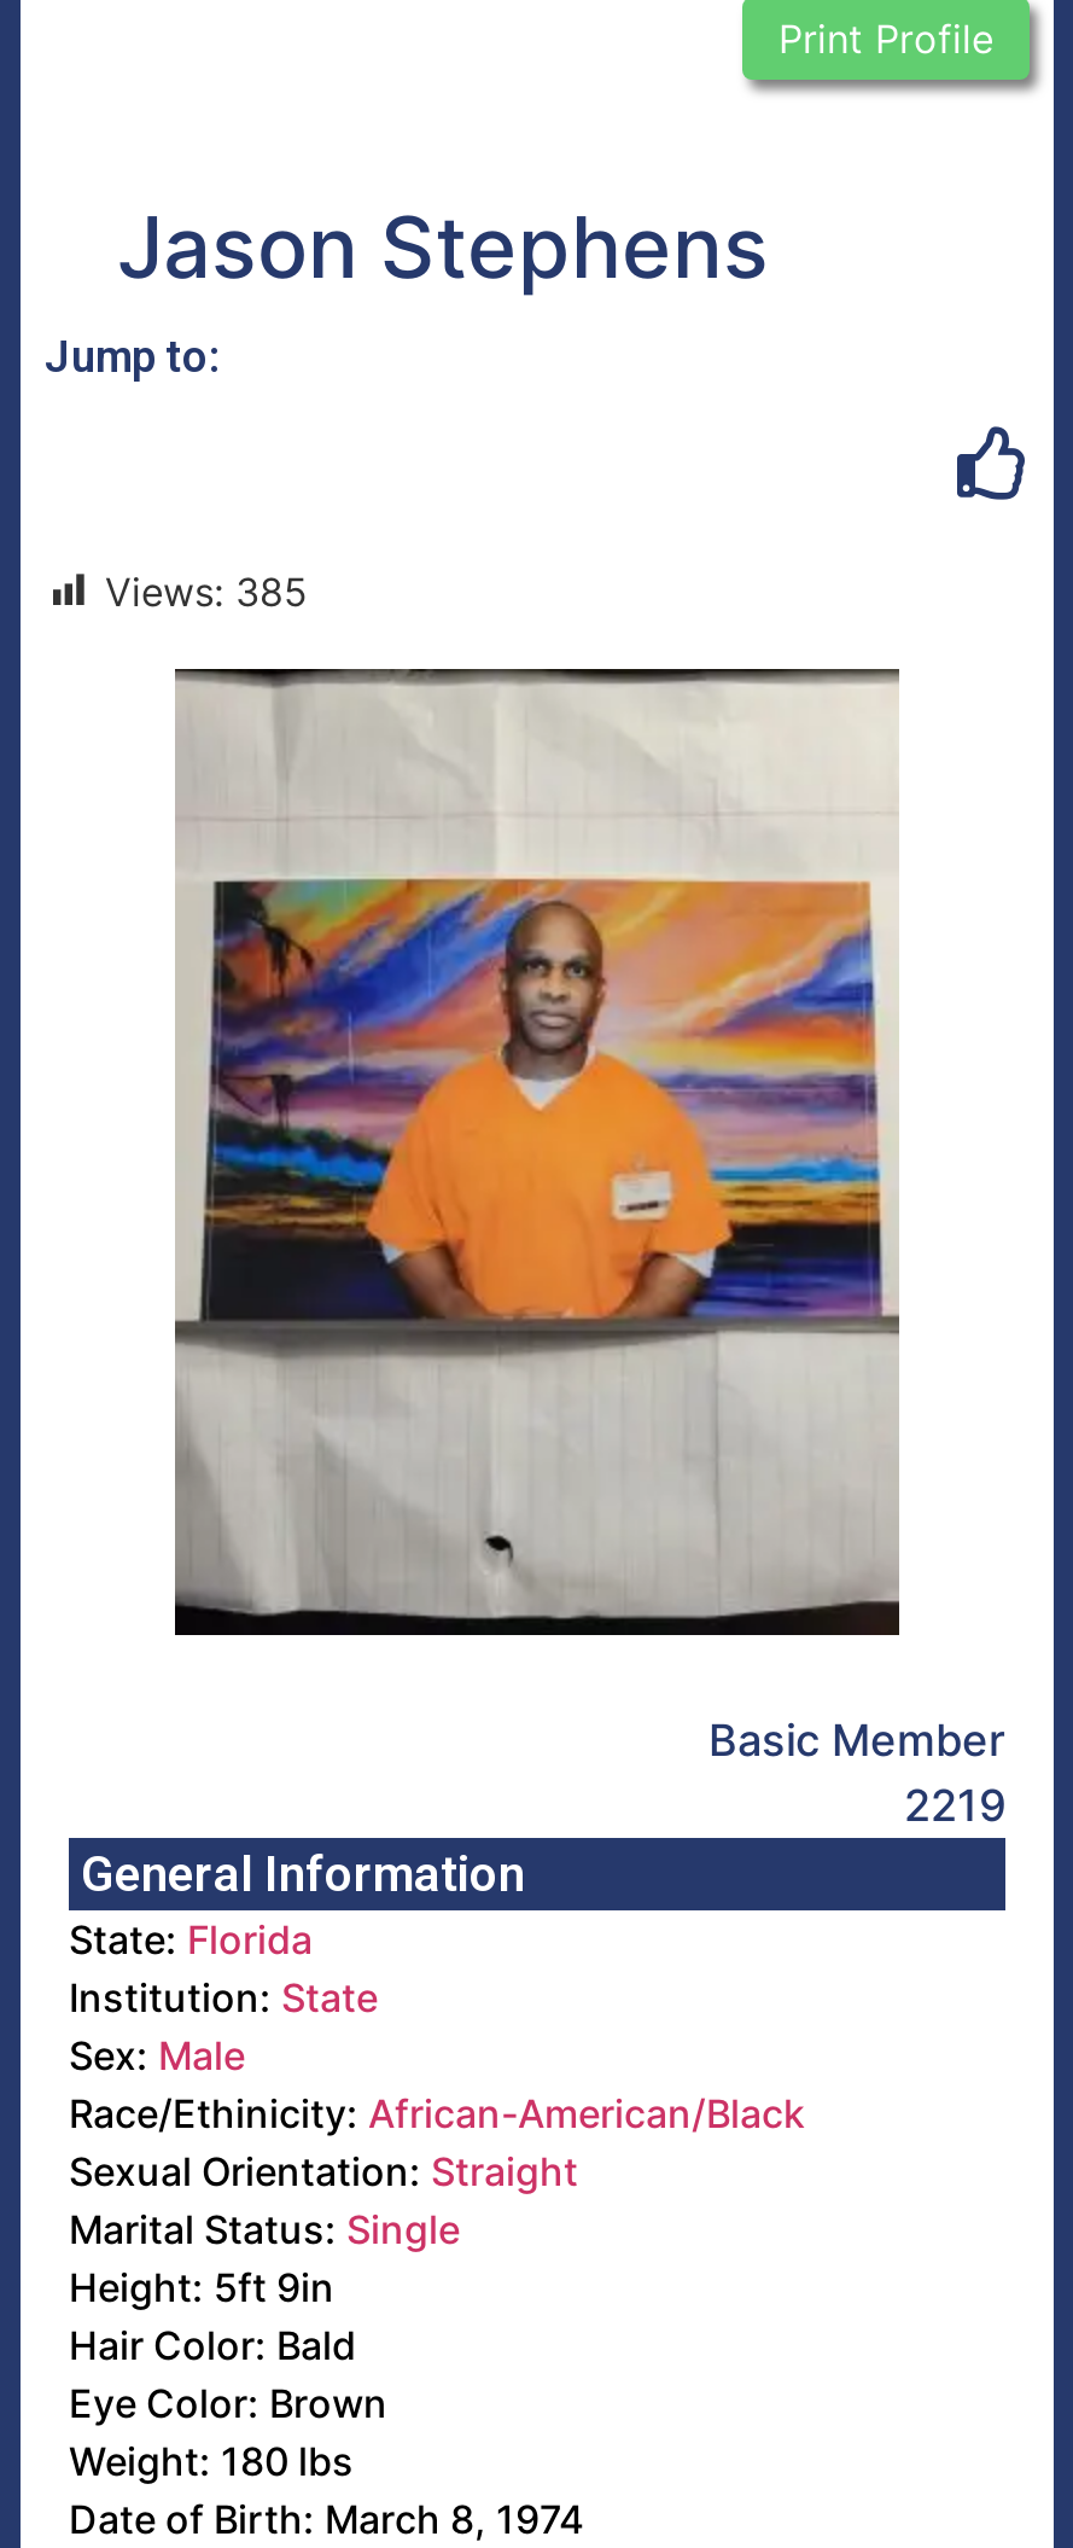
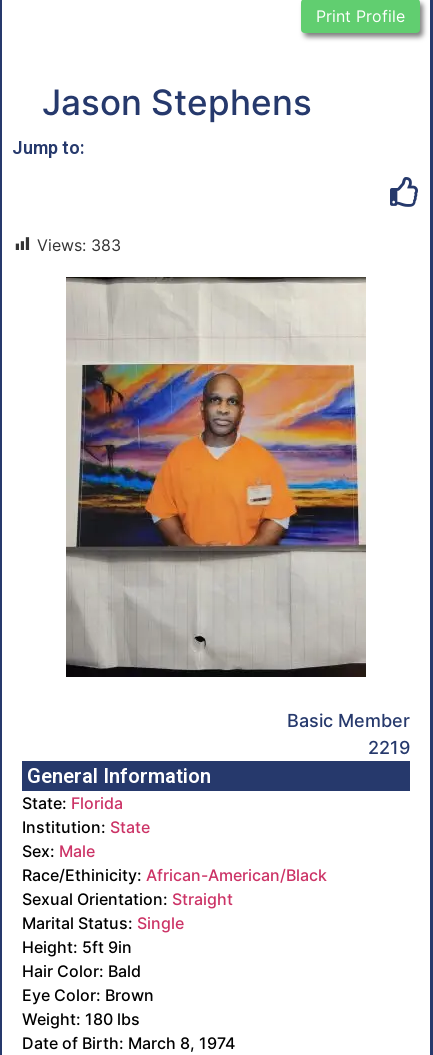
[105,567,308,615] Views: 385 -> [37,235,121,255] Views: 383

